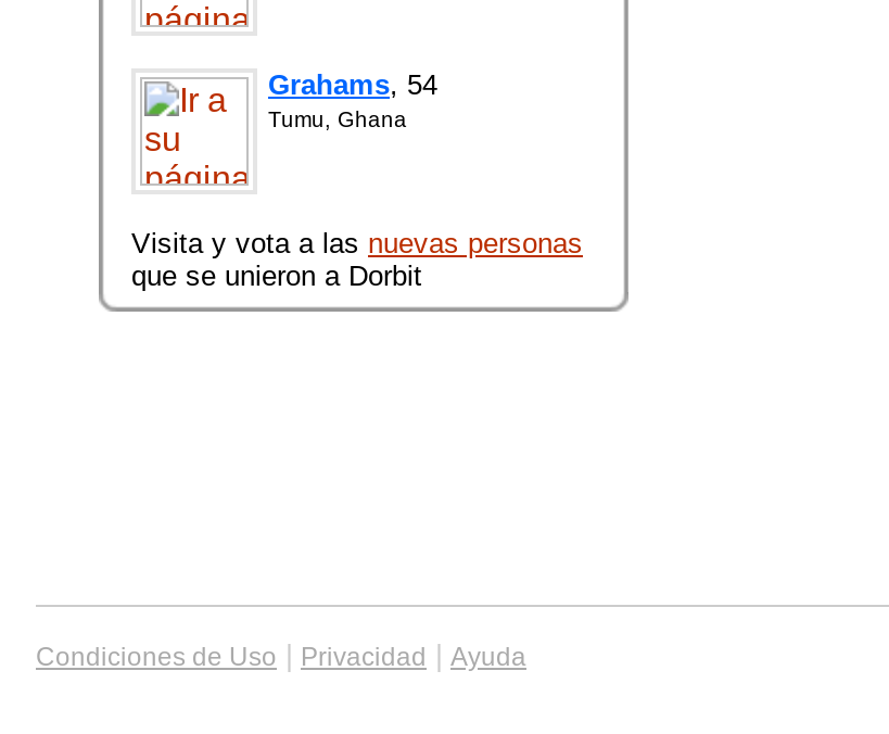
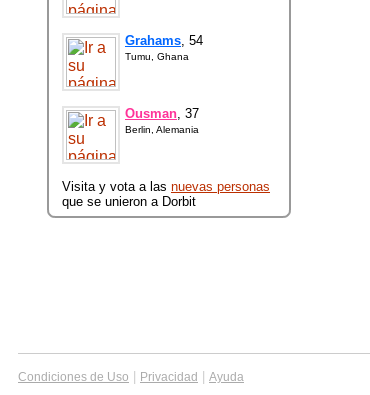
none -> [125,106,199,135] Ousman, 37 | Berlin, Alemania

